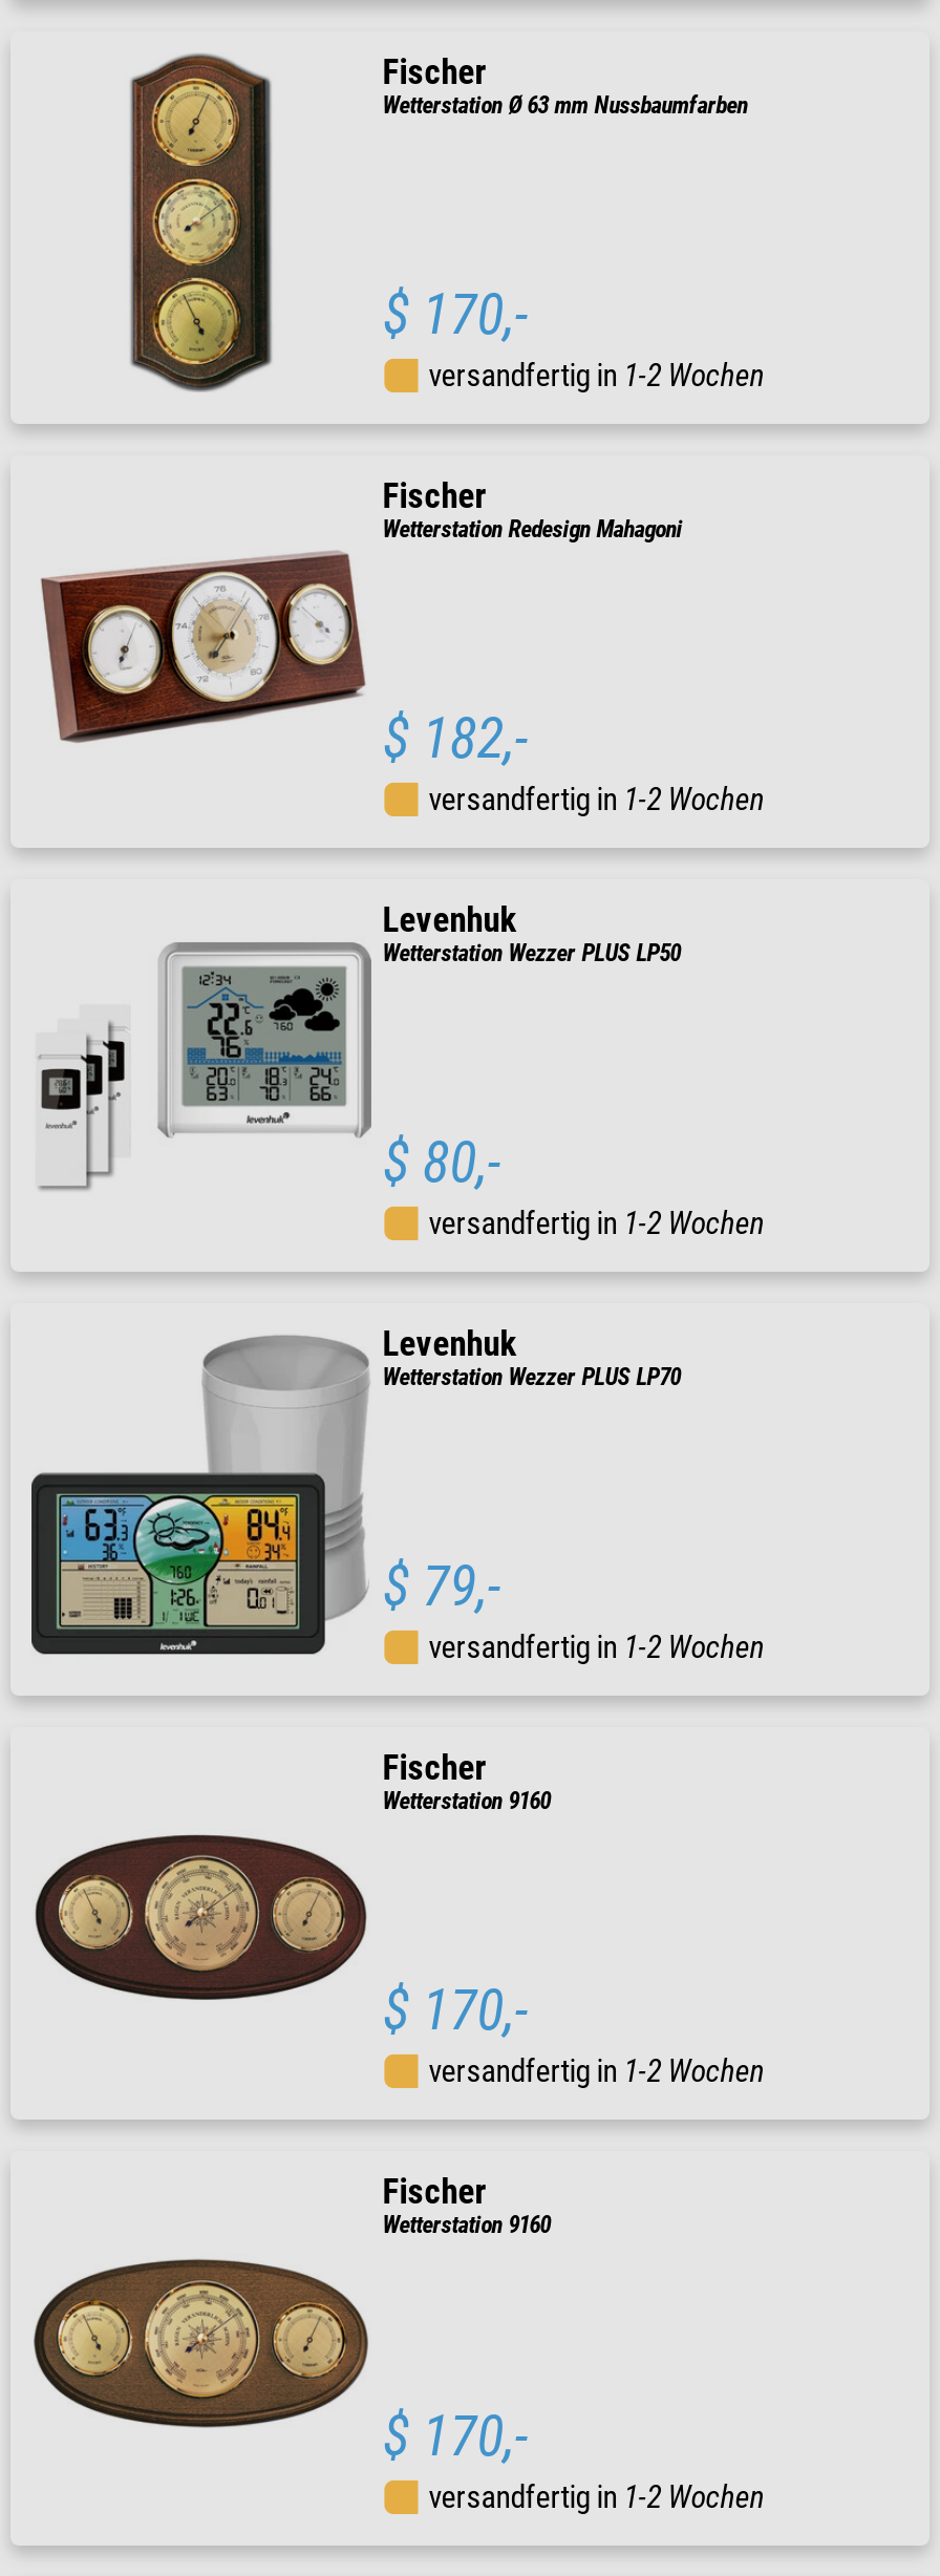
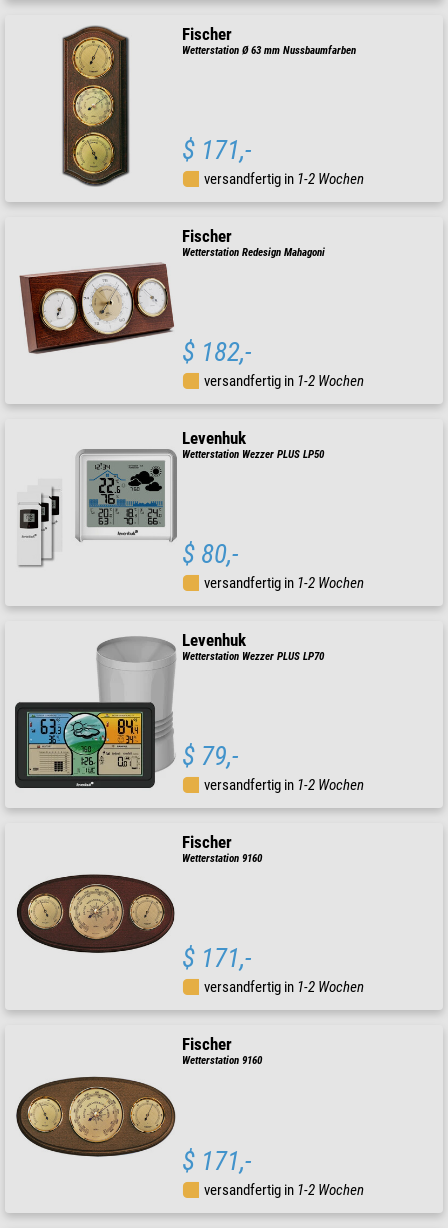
[382,281,529,348] $ 170,- -> [182,134,252,166] $ 171,-
[382,1978,529,2045] $ 170,- -> [182,942,252,974] $ 171,-
[382,2402,529,2469] $ 170,- -> [182,1145,252,1177] $ 171,-

